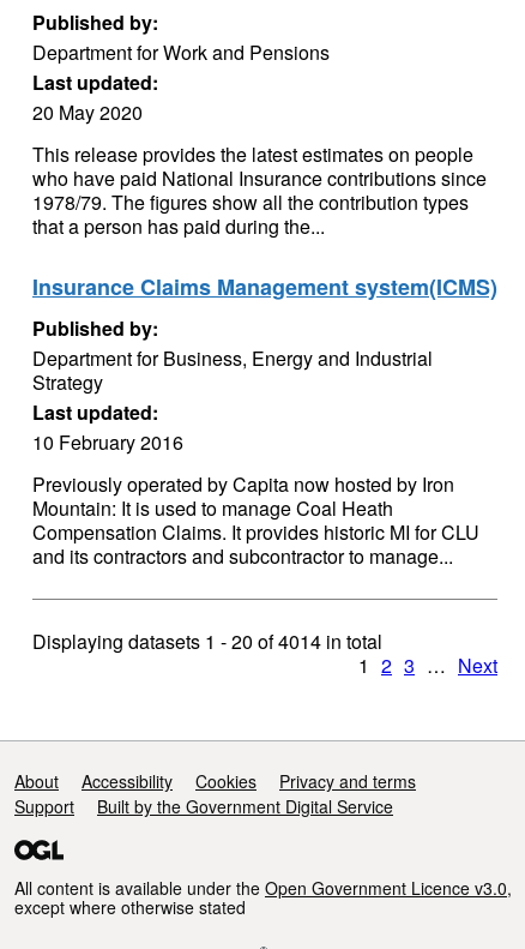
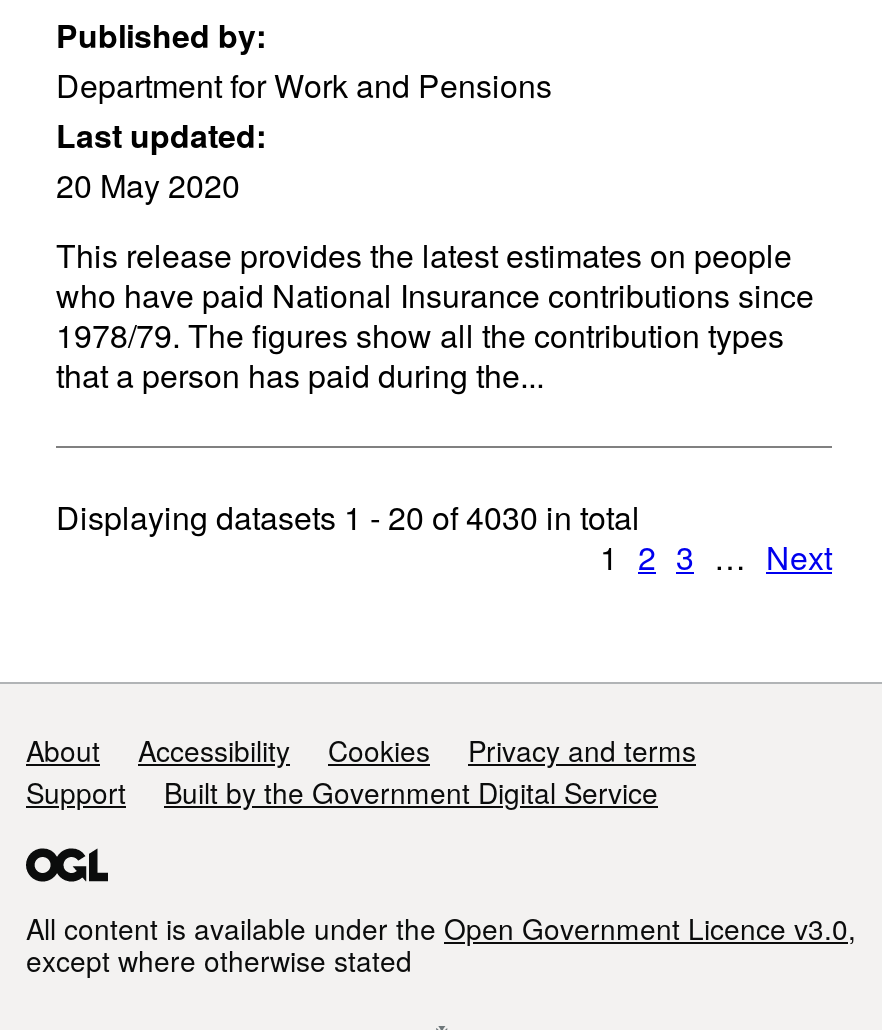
[32,271,497,655] Insurance Claims Management system(ICMS) | Published by: | Department for Business, Energy and Industrial | Strategy | Last updated: | 10 February 2016 | Previously operated by Capita now hosted by Iron | Mountain: It is used to manage Coal Heath | Compensation Claims. It provides historic MI for CLU | and its contractors and subcontractor to manage... | Displaying datasets 1 - 20 of 4014 in total -> [56,494,640,540] Displaying datasets 1 - 20 of 4030 in total

